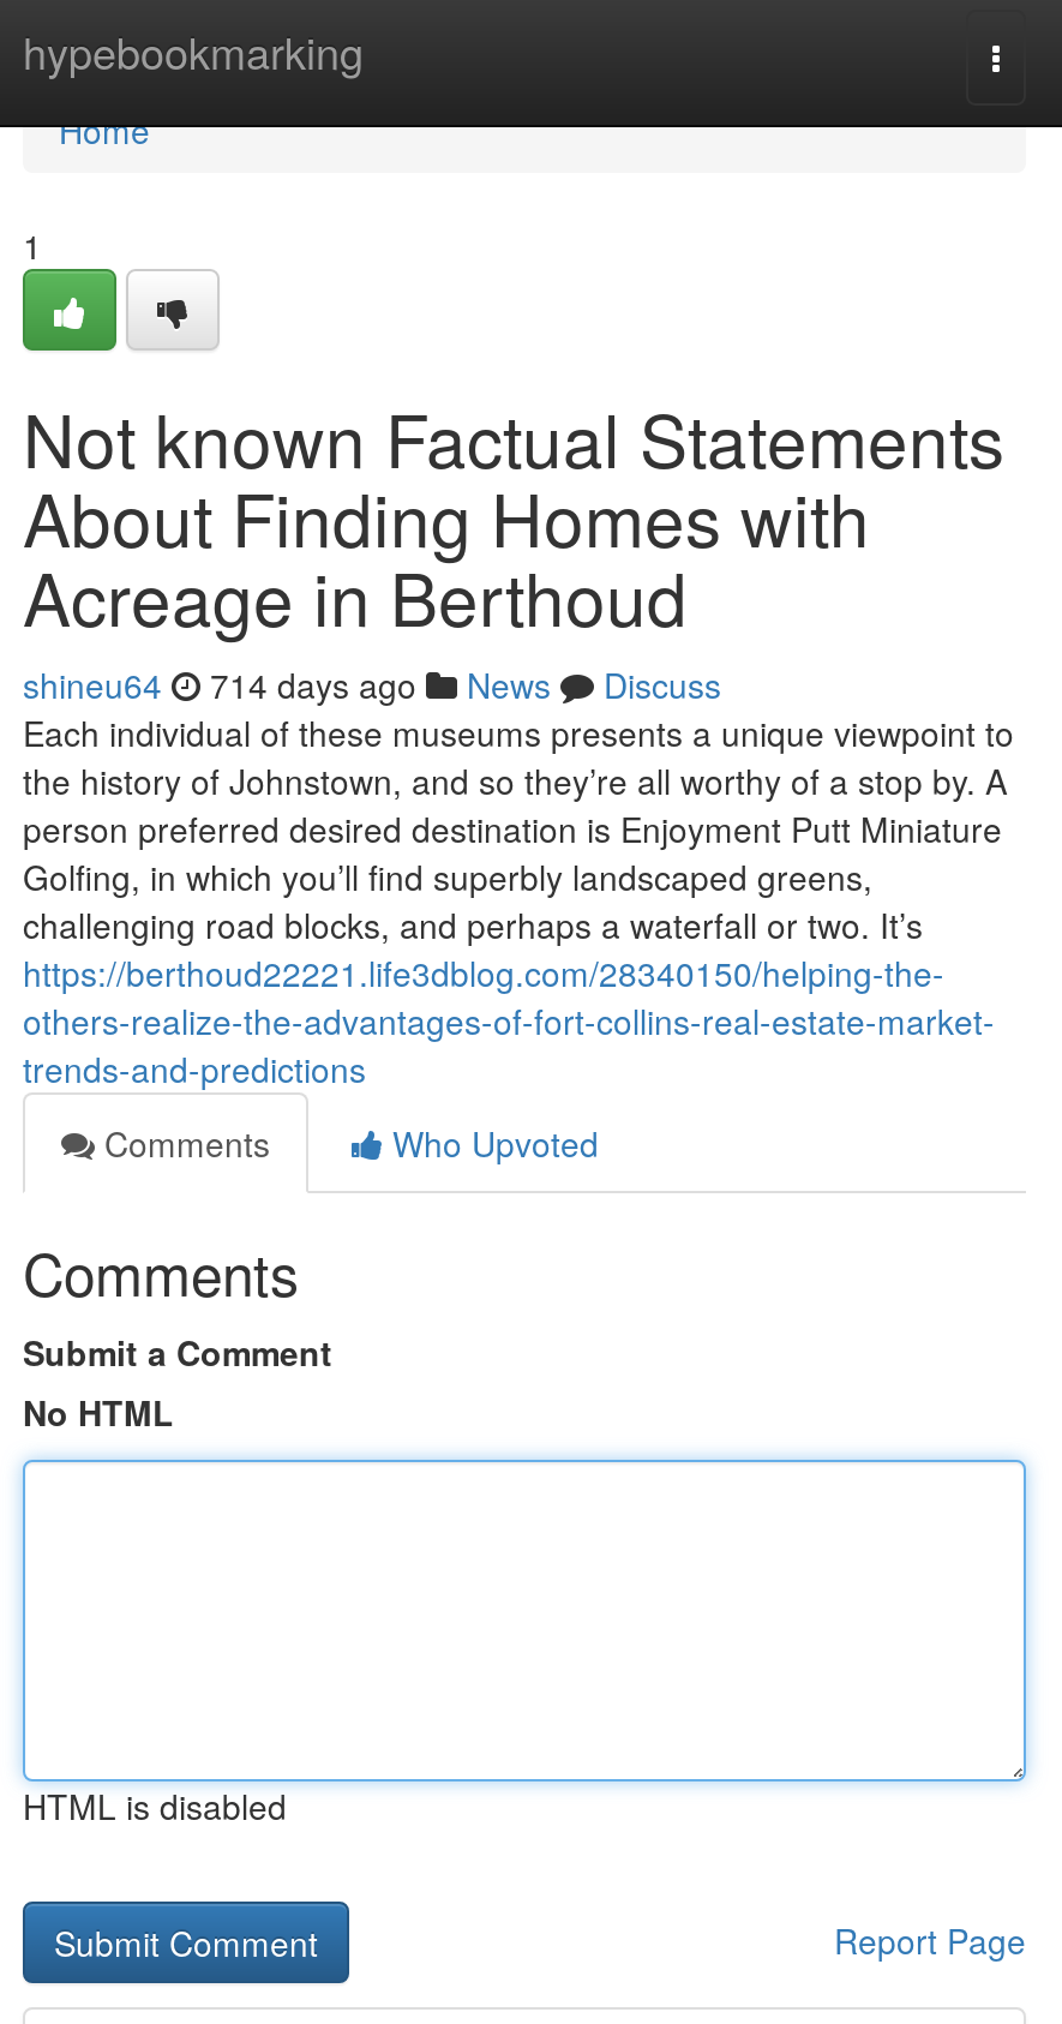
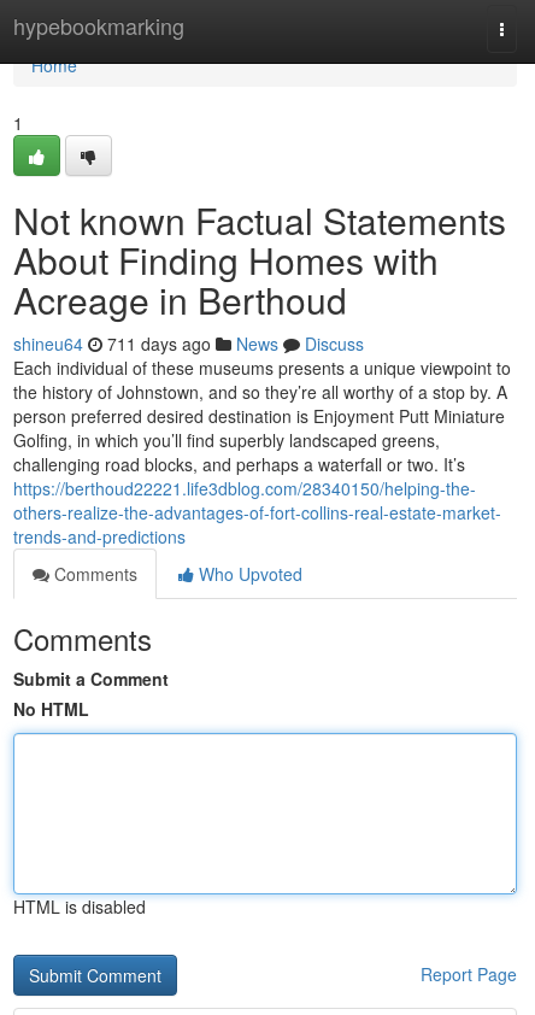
[23,660,721,708] shineu64 714 days ago News Discuss -> [13,332,364,356] shineu64 711 days ago News Discuss

